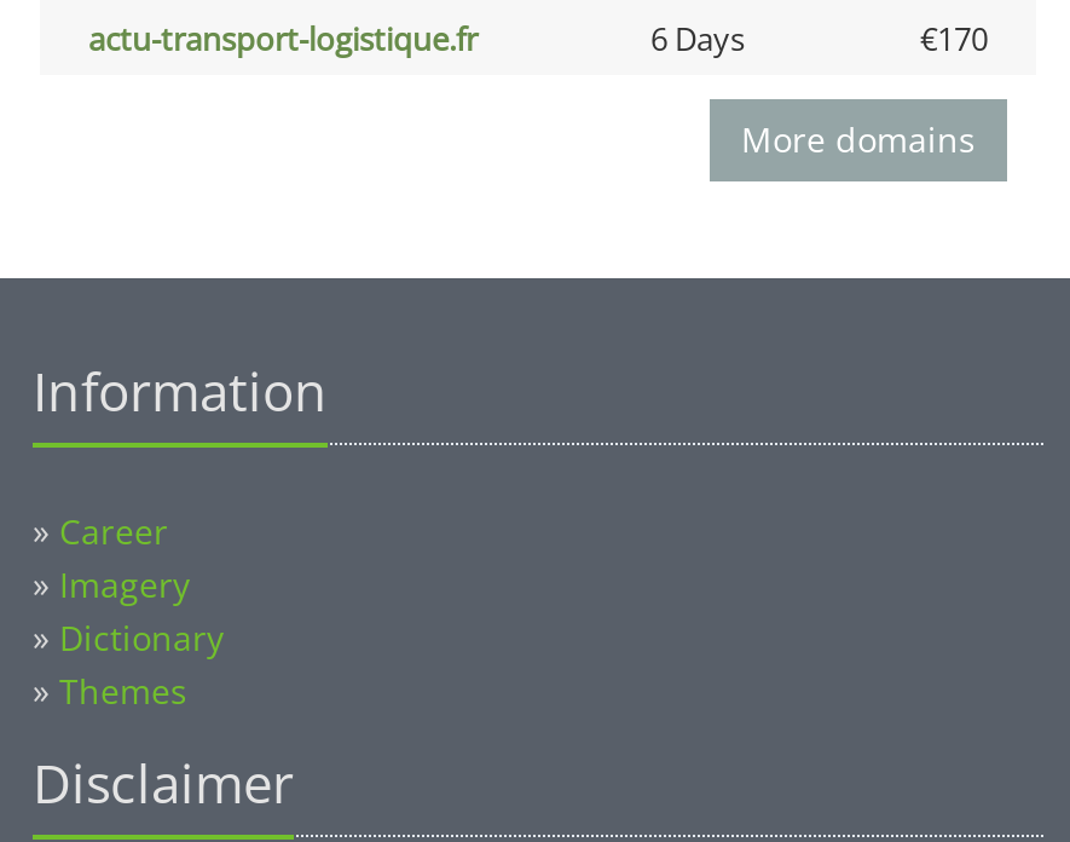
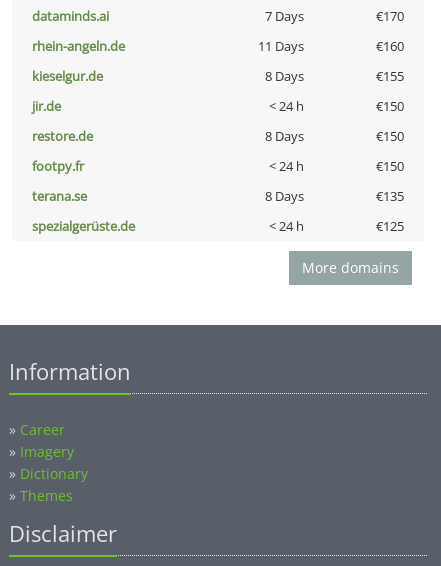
[88,17,745,60] actu-transport-logistique.fr | 6 Days -> [32,7,303,25] dataminds.ai | 7 Days
none -> [32,37,404,235] rhein-angeln.de | 11 Days | €160 | kieselgur.de | 8 Days | €155 | jir.de | < 24 h | €150 | restore.de | 8 Days | €150 | footpy.fr | < 24 h | €150 | terana.se | 8 Days | €135 | spezialgerüste.de | < 24 h | €125

